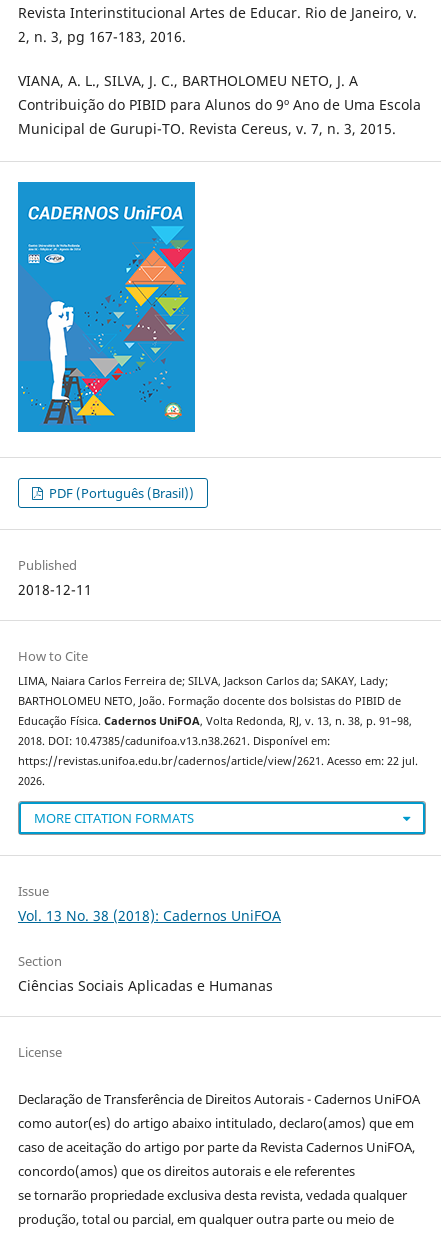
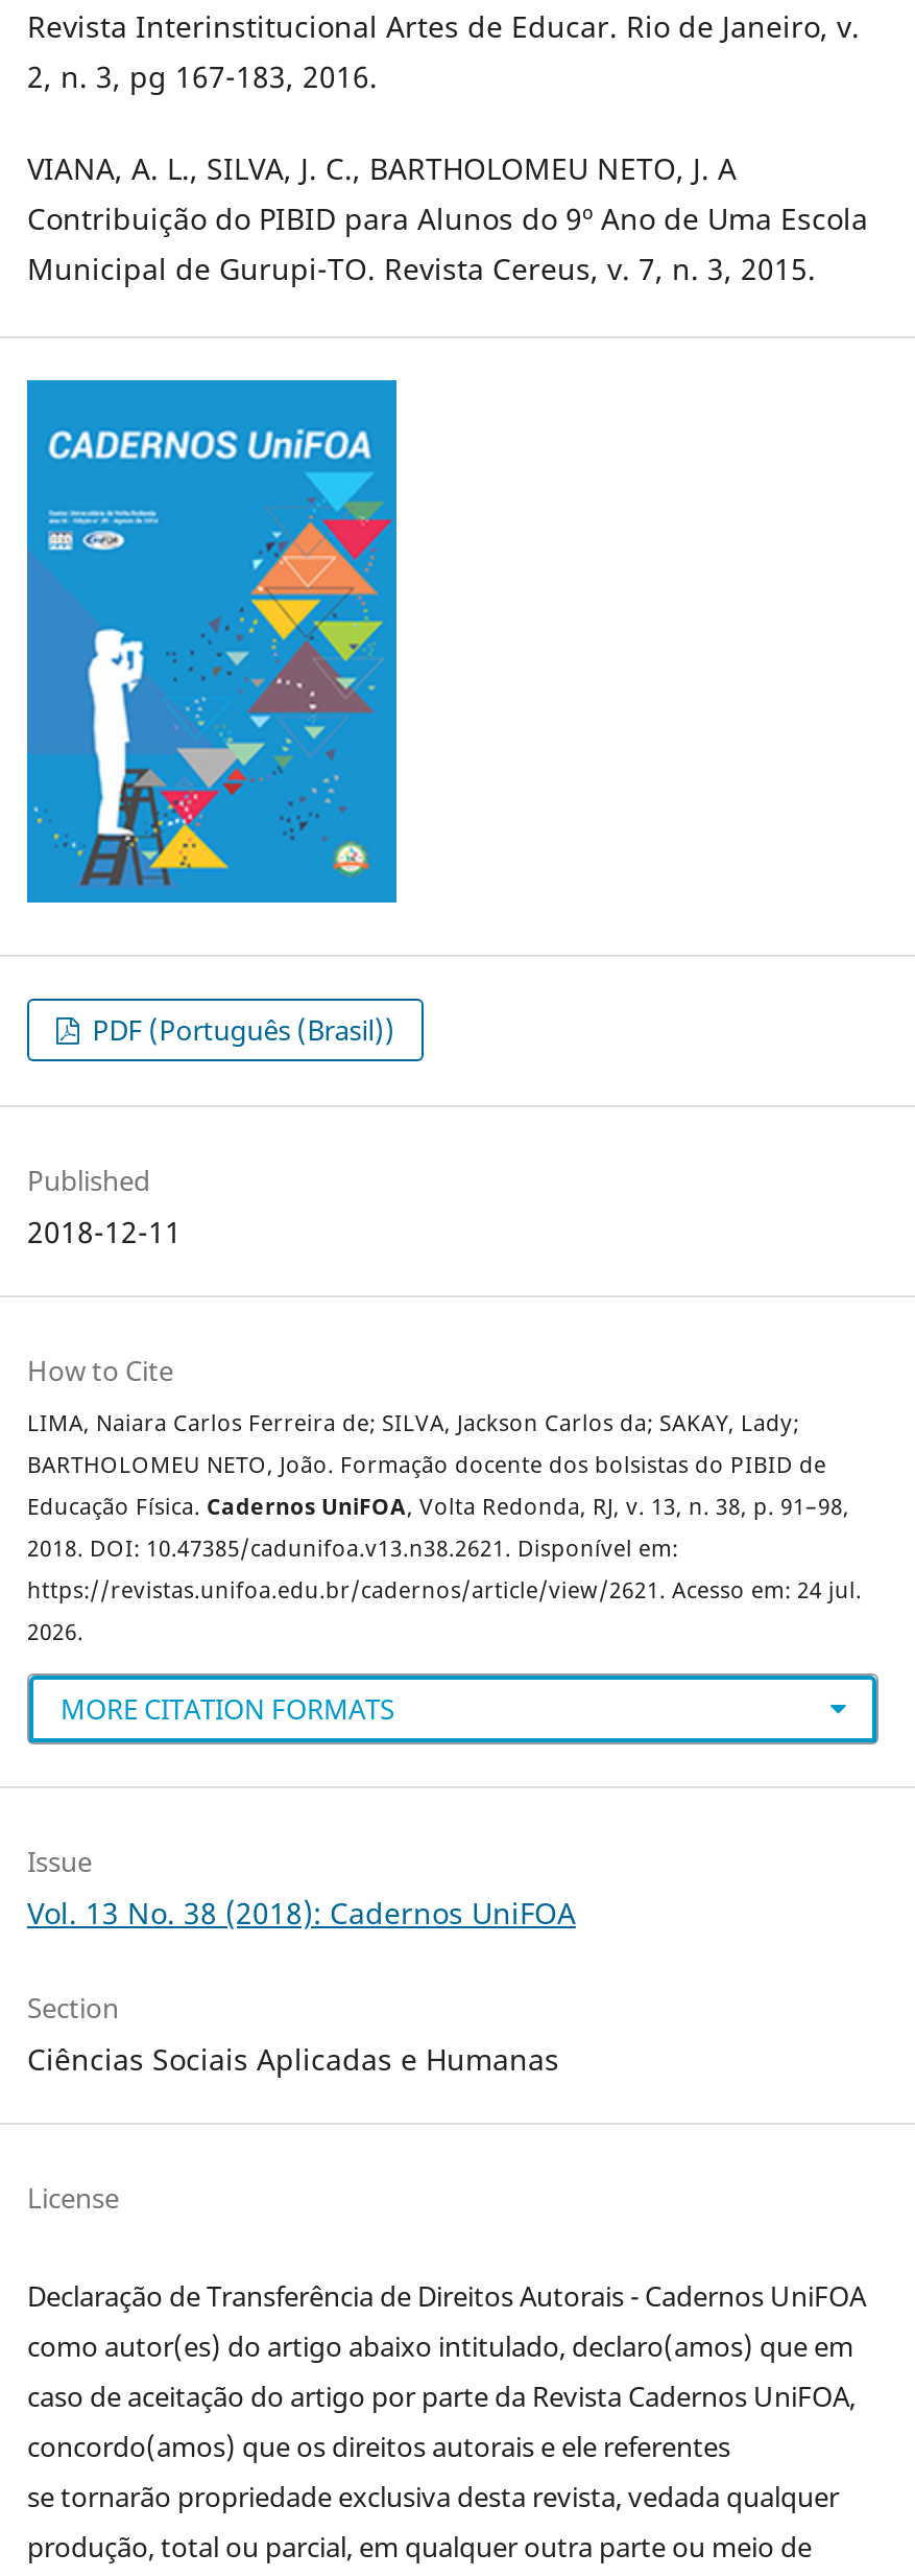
[18,753,418,767] https://revistas.unifoa.edu.br/cadernos/article/view/2621. Acesso em: 22 jul. -> [27,1574,862,1603] https://revistas.unifoa.edu.br/cadernos/article/view/2621. Acesso em: 24 jul.

